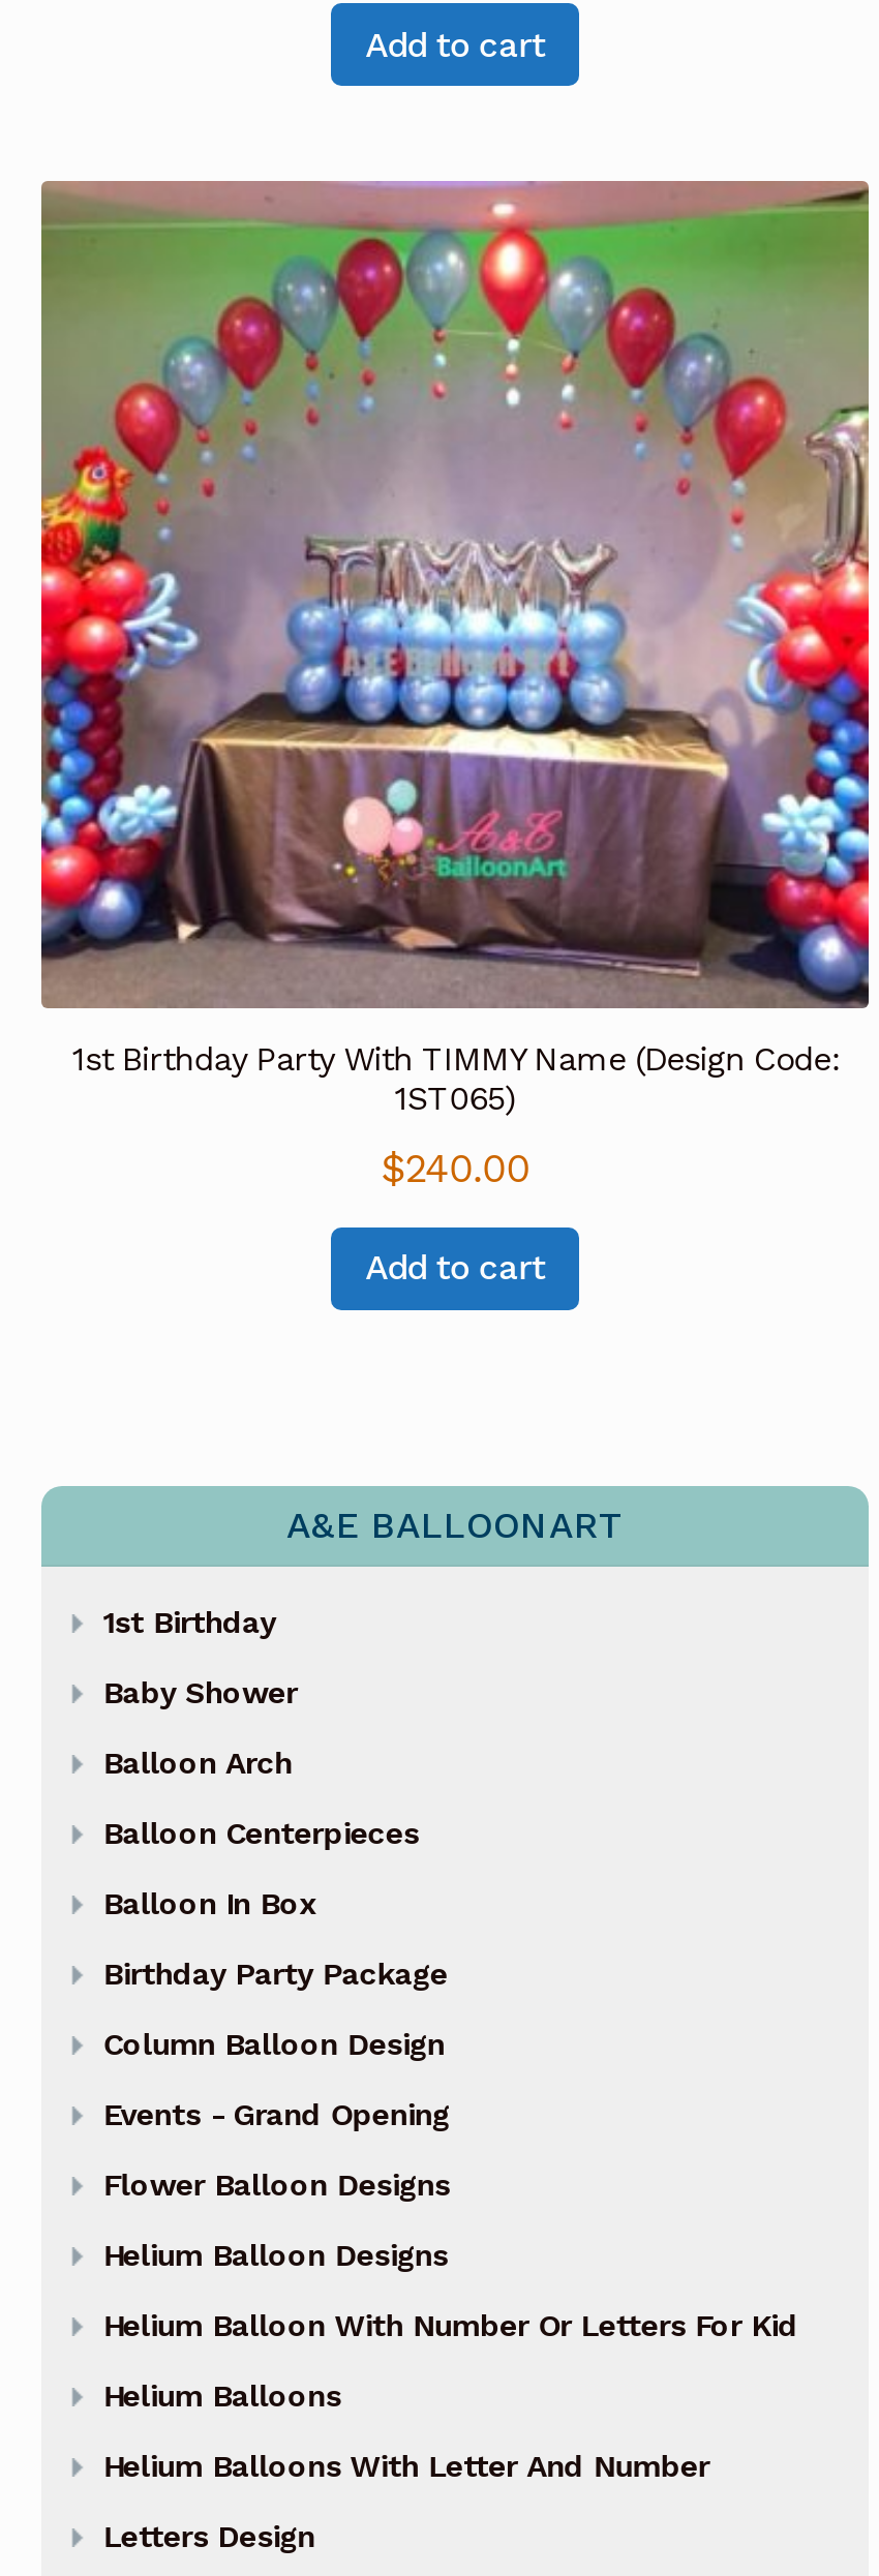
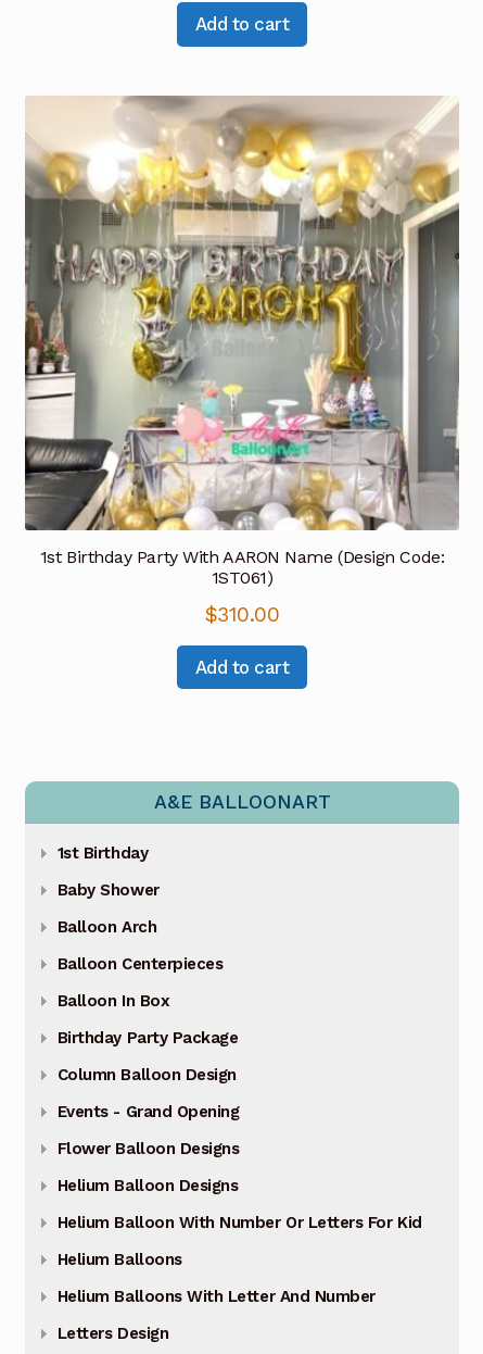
[39,179,871,1119] [image] | 1st Birthday Party With TIMMY Name (Design Code: | 1ST065) -> [24,96,460,588] [image] | 1st Birthday Party With AARON Name (Design Code: | 1ST061)
[381,1145,529,1193] $240.00 -> [205,602,279,627] $310.00

